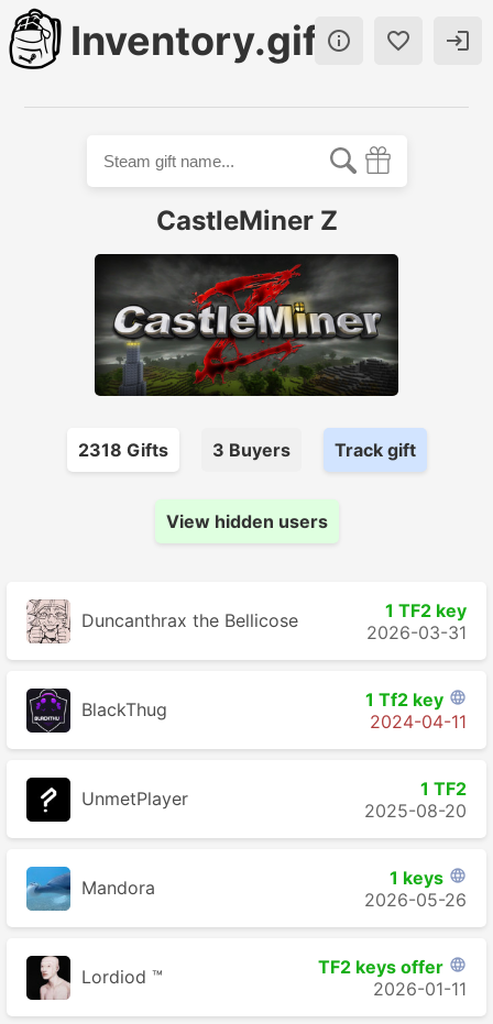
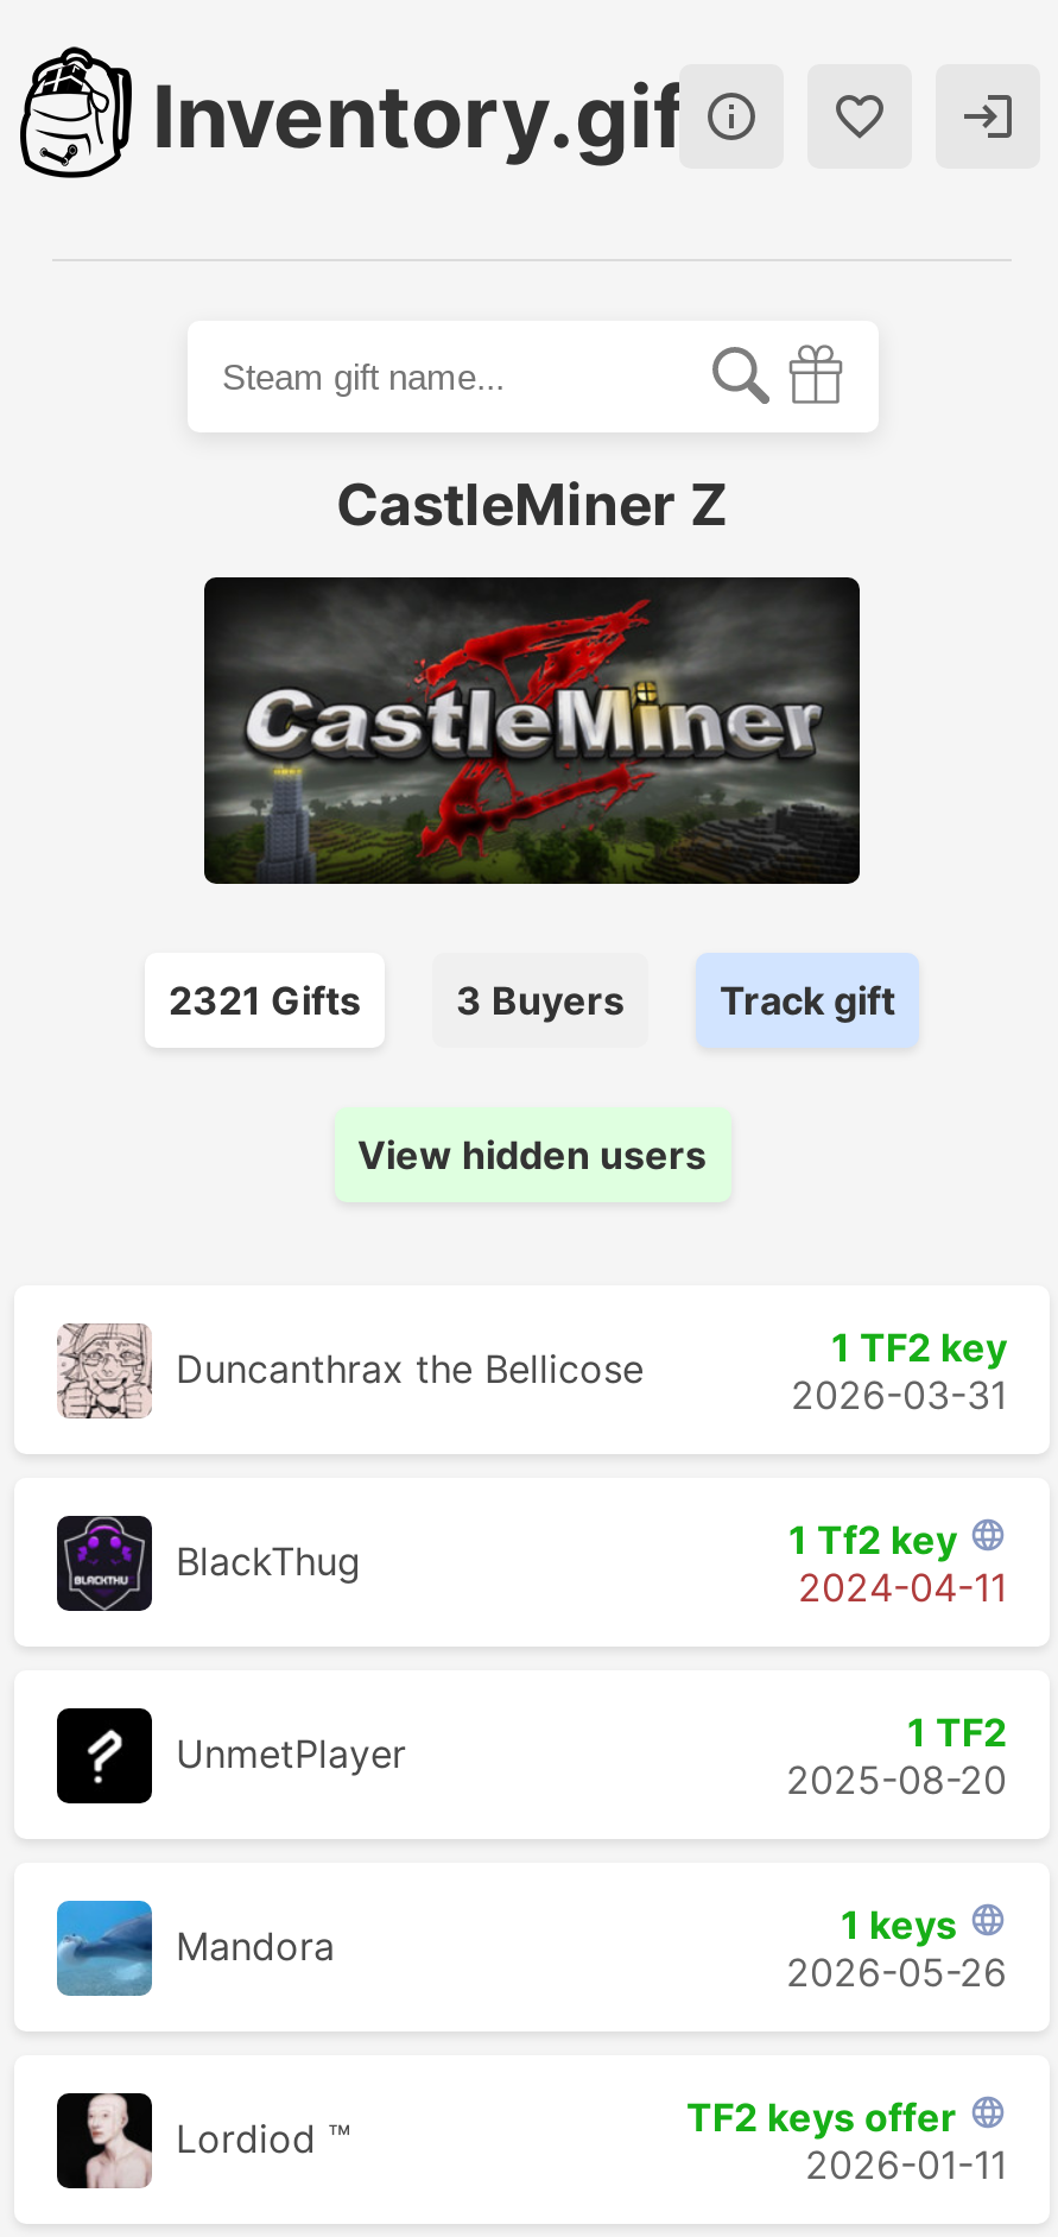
[78,439,415,461] 2318 Gifts 3 Buyers Track gift -> [169,977,895,1025] 2321 Gifts 3 Buyers Track gift

